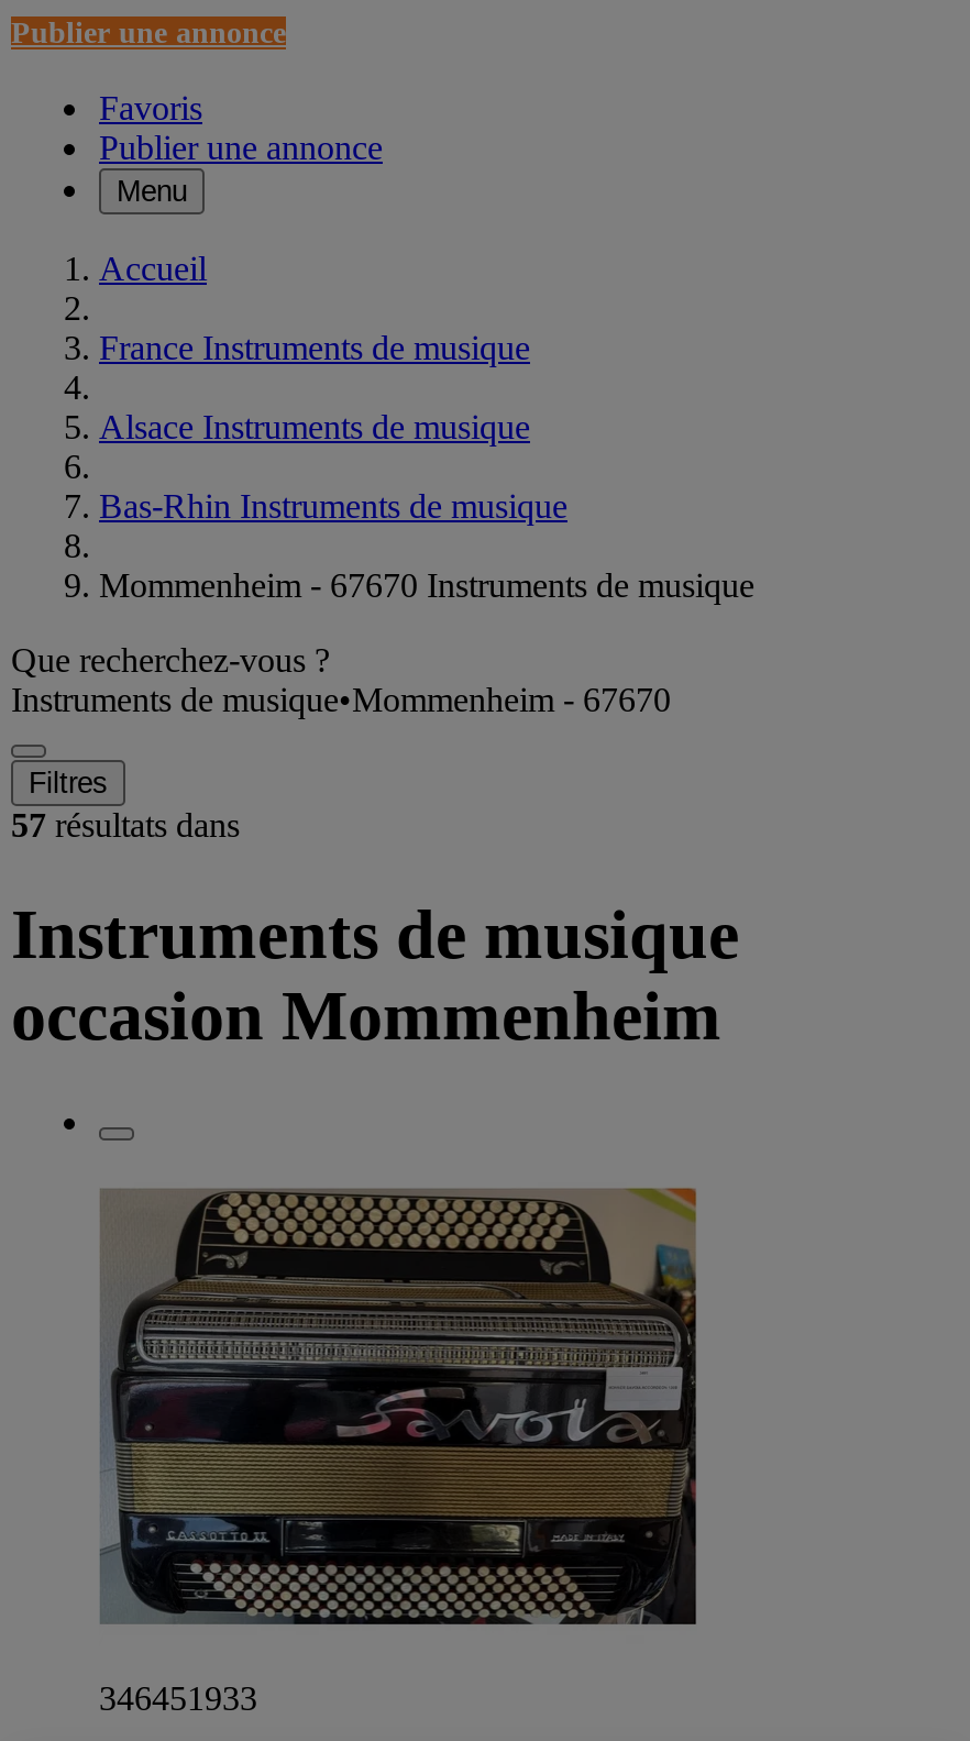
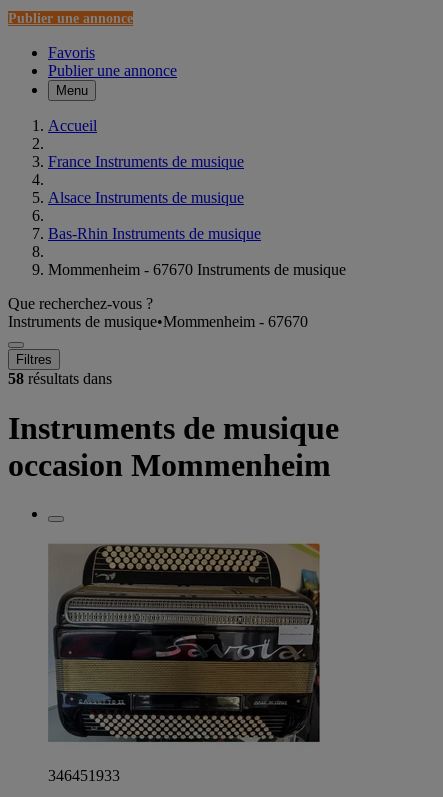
[11,807,240,844] 57résultats dans -> [8,370,112,387] 58résultats dans

